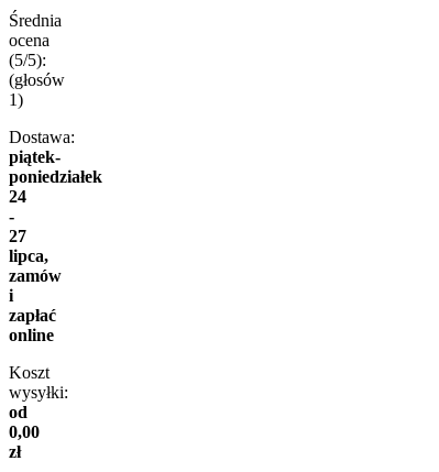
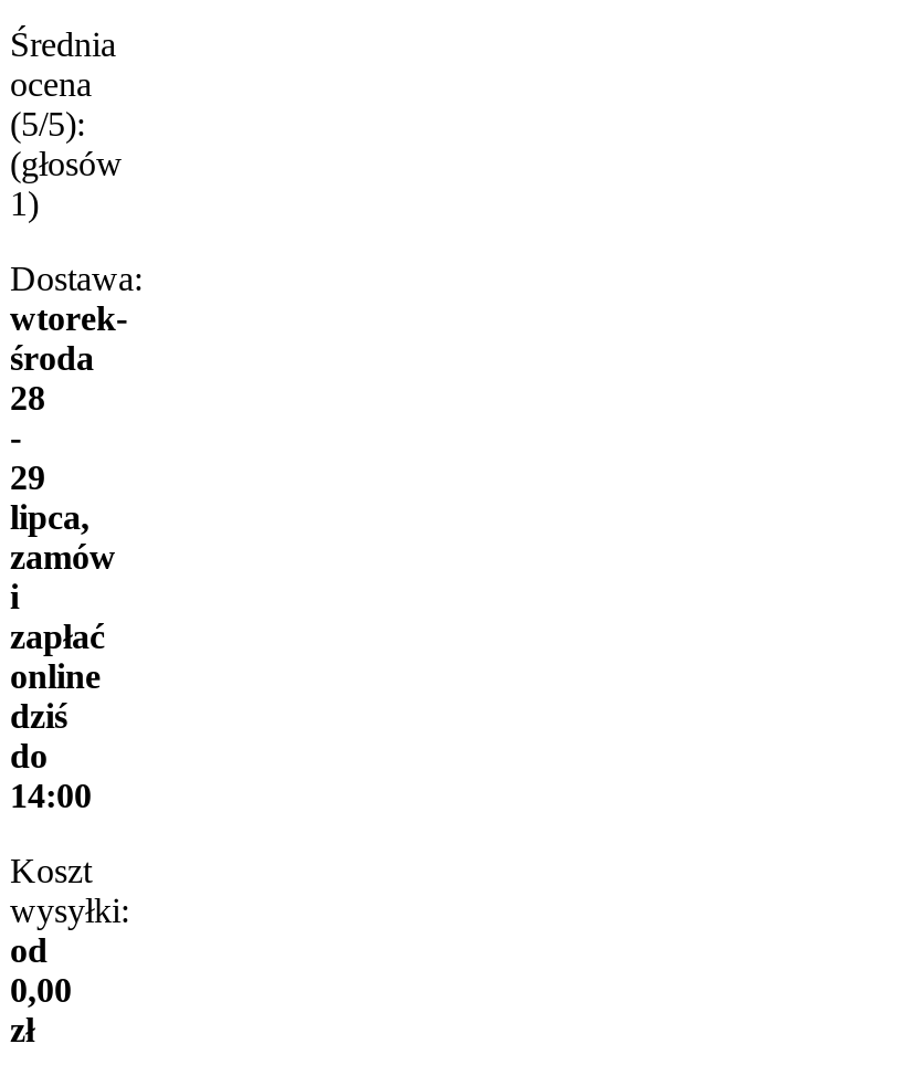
[9,147,102,206] piątek- | poniedziałek | 24 -> [10,299,127,416] wtorek- | środa | 28
[9,226,26,245] 27 -> [10,458,45,496] 29
none -> [10,697,92,814] dziś | do | 14:00

